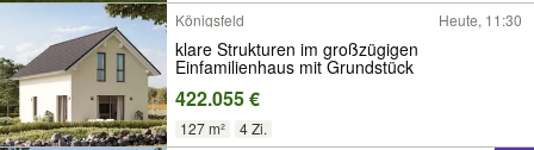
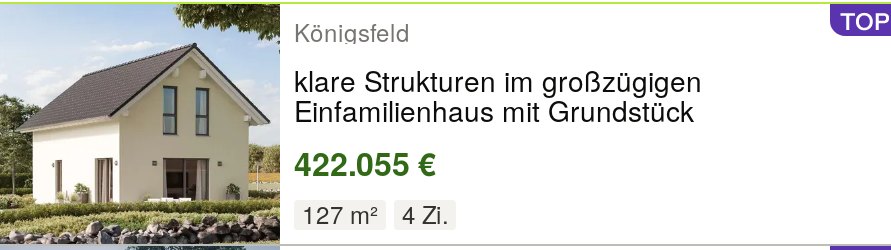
[439,10,522,30] Heute, 11:30 -> none

